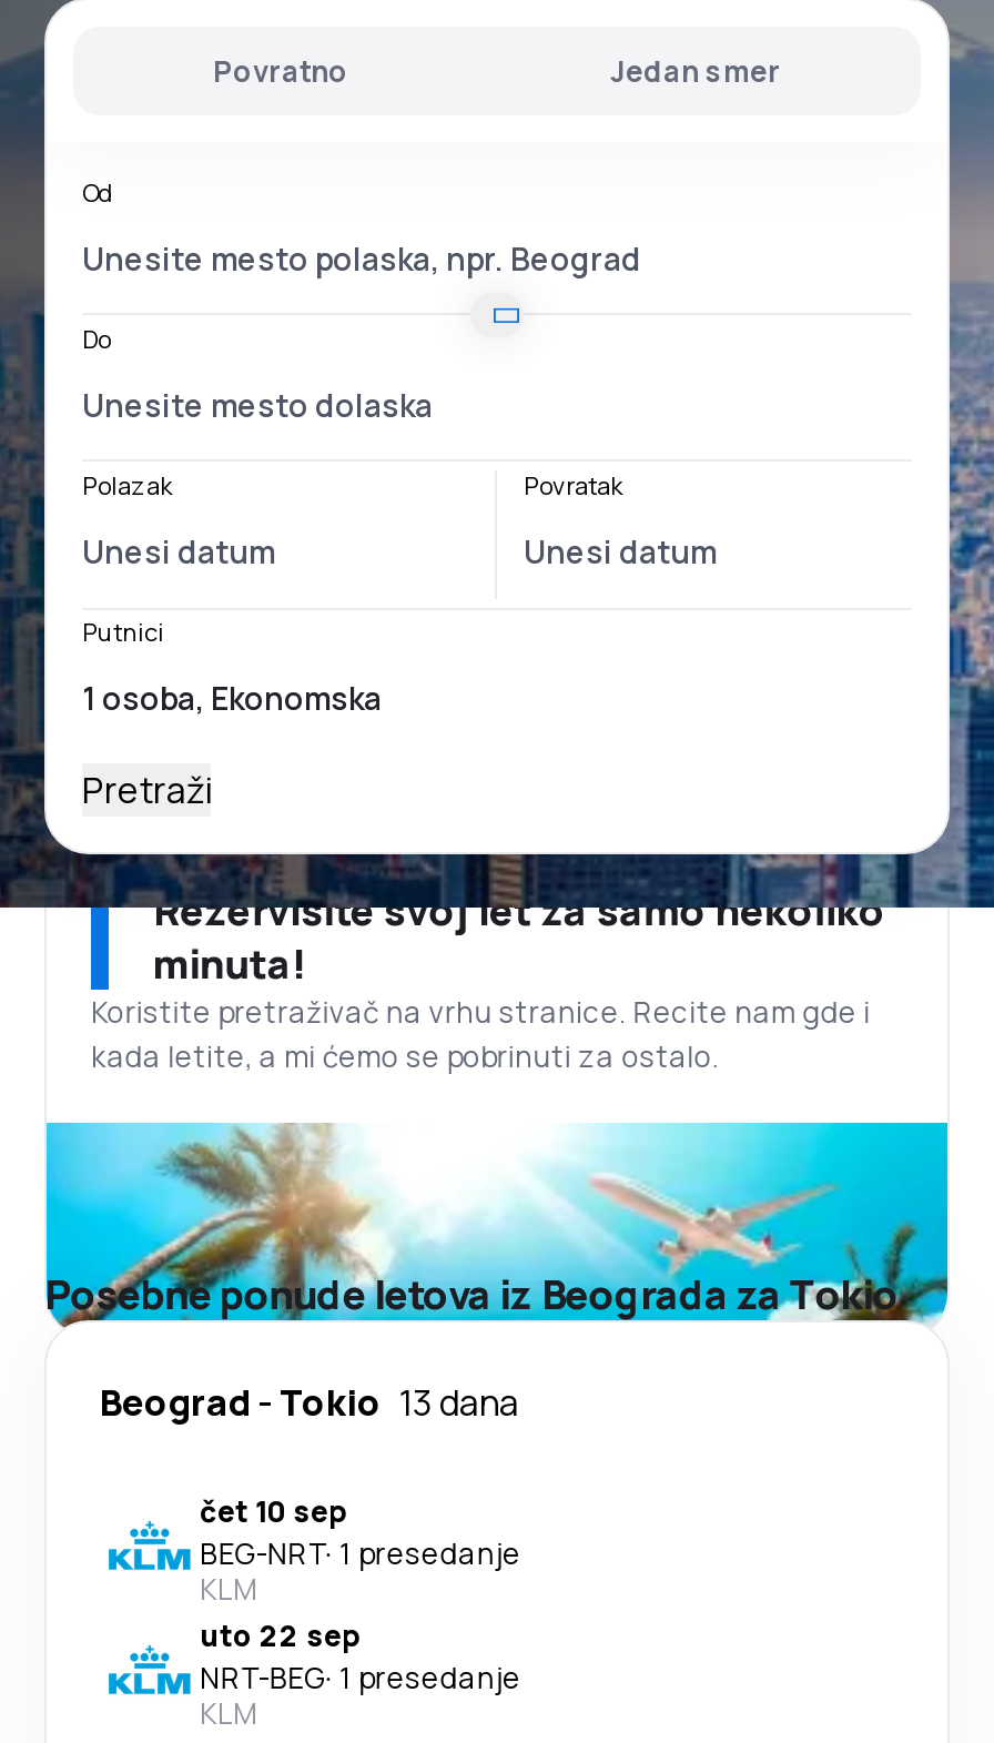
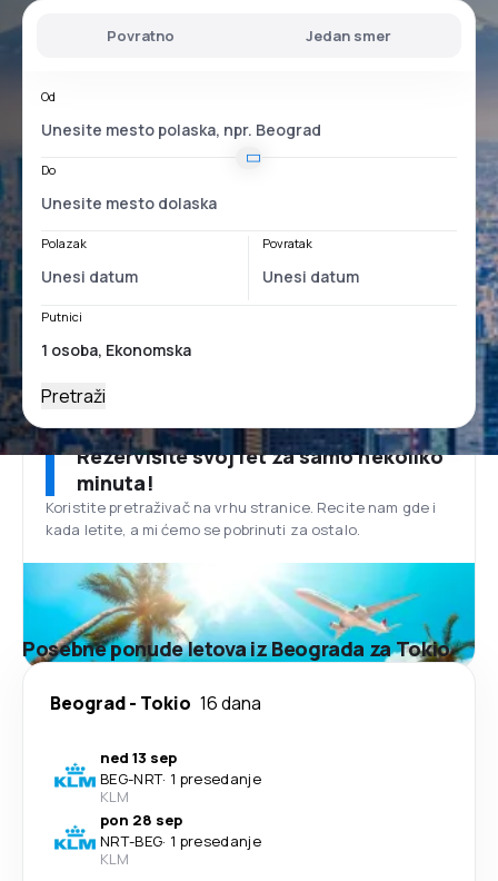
[100,1378,519,1427] Beograd - Tokio 13 dana -> [50,691,261,715] Beograd - Tokio 16 dana
[200,1491,346,1531] čet 10 sep -> [100,748,177,768] ned 13 sep
[200,1615,359,1655] uto 22 sep -> [100,810,182,830] pon 28 sep

